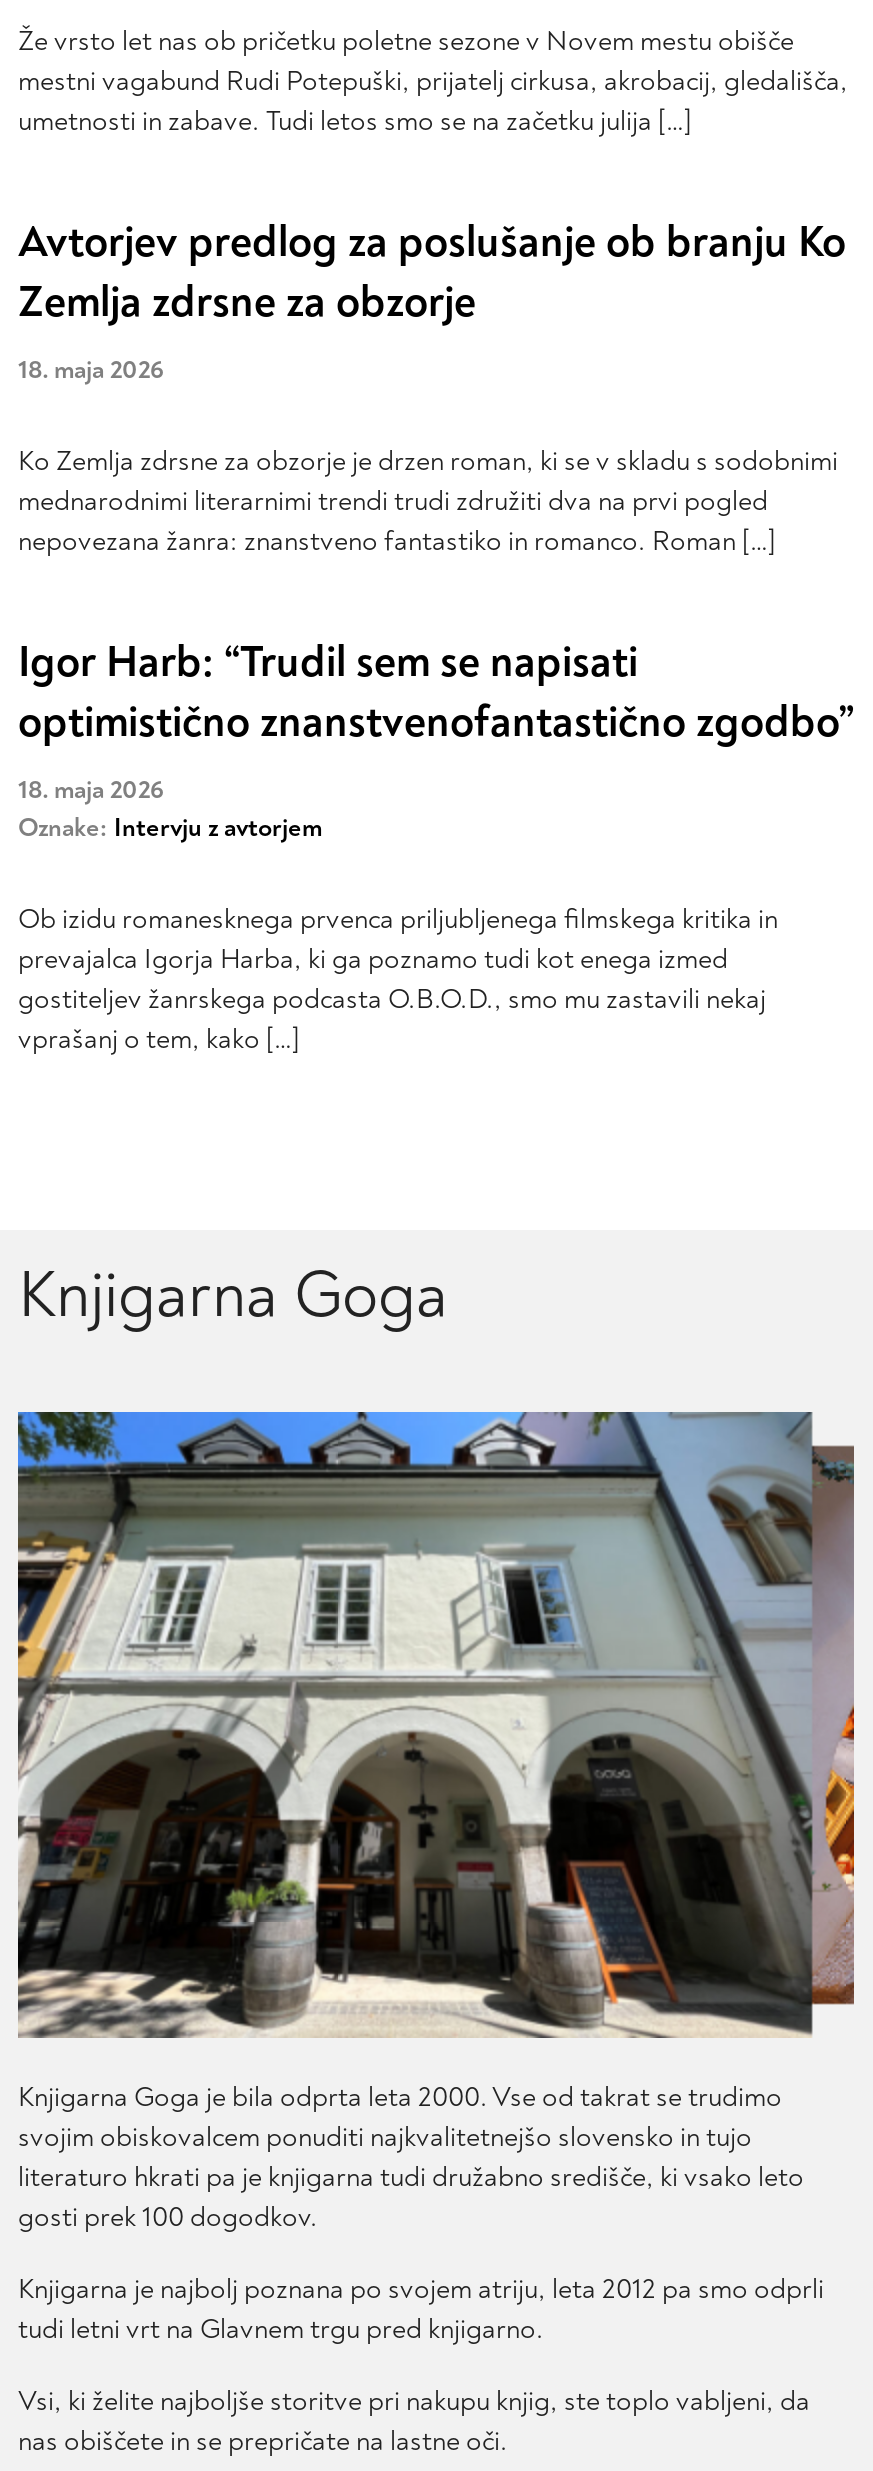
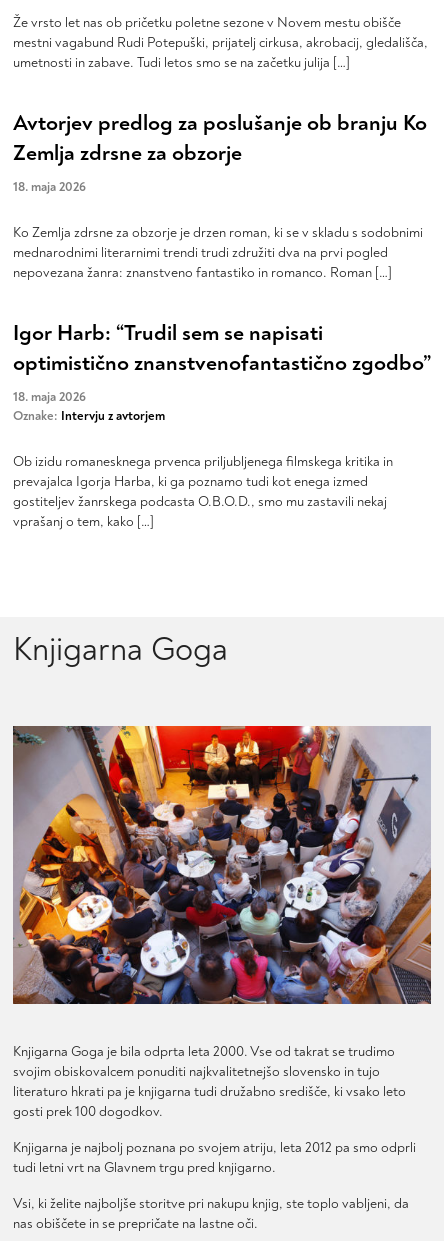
[16,1409,856,2041] [image] -> [12,708,432,1022] [image]

